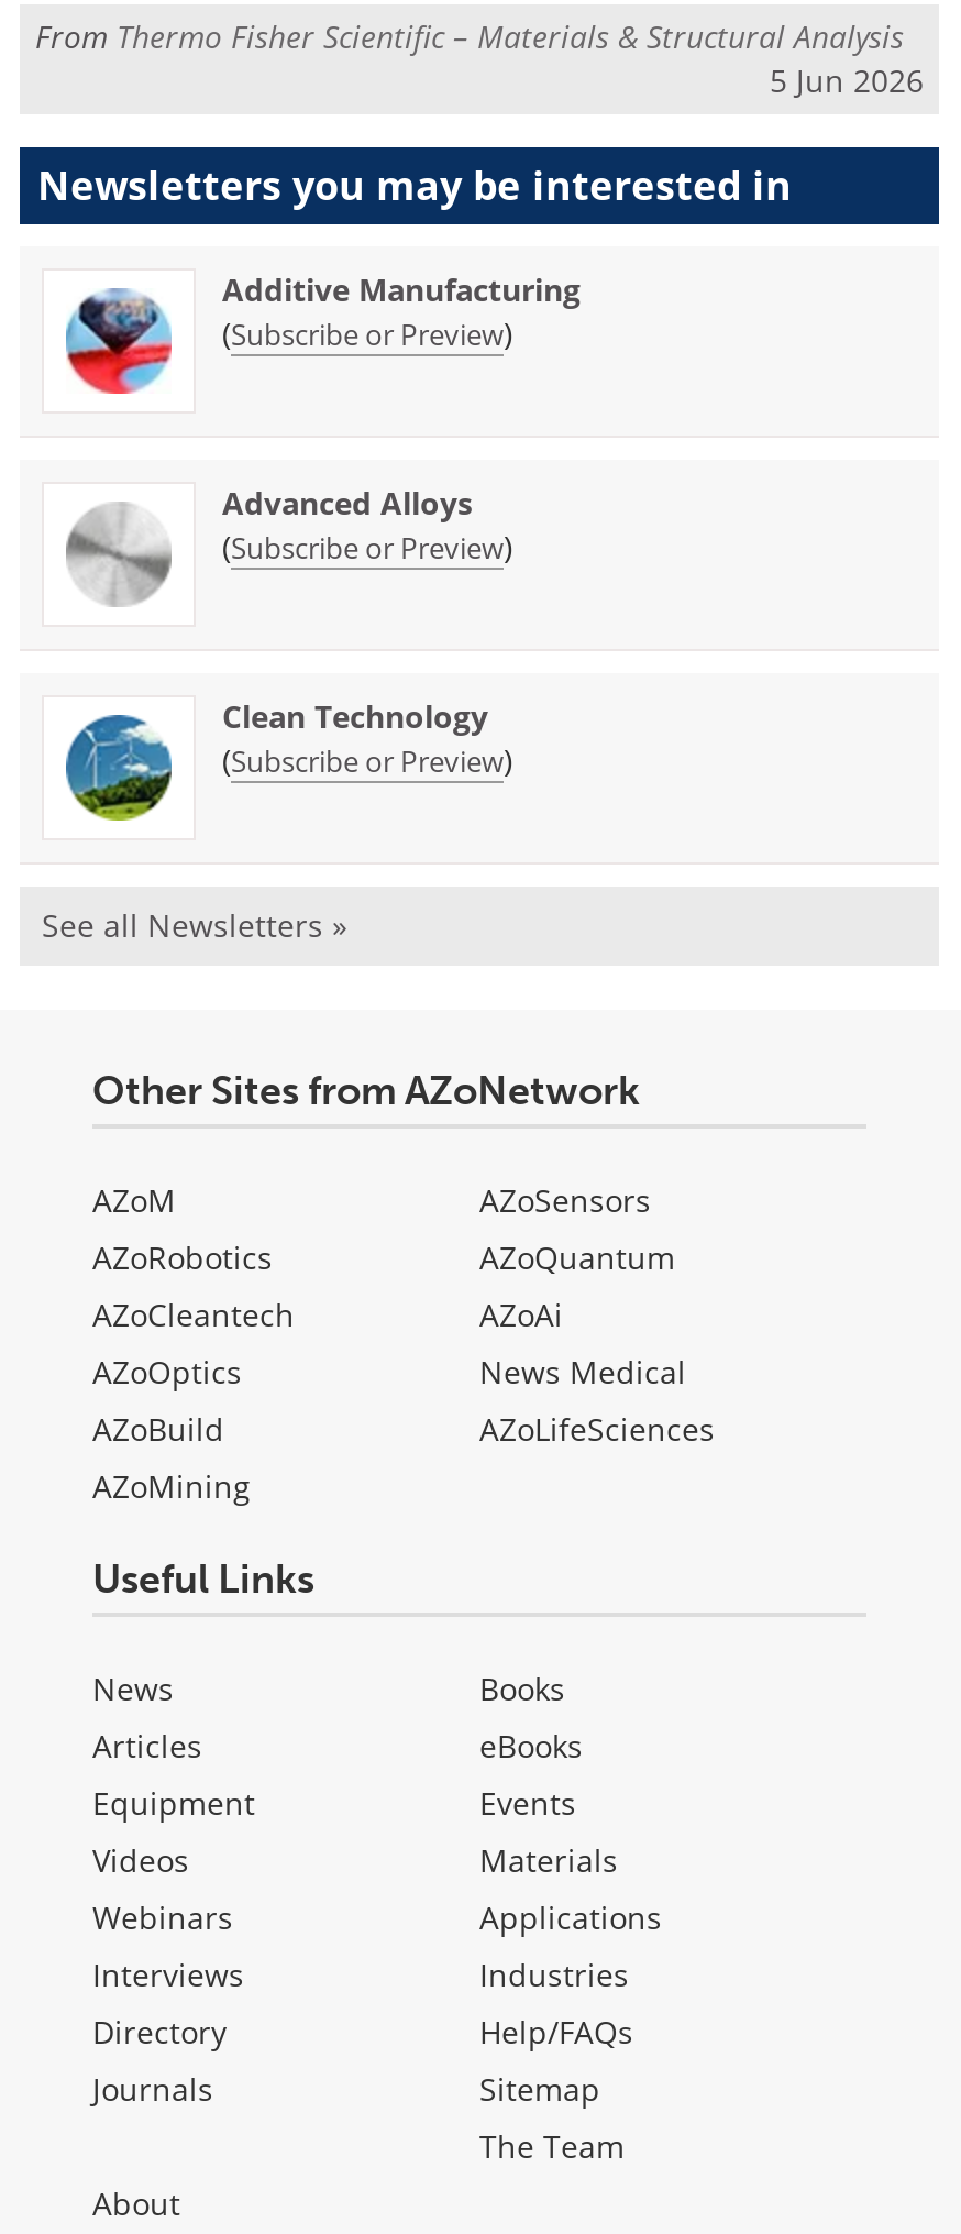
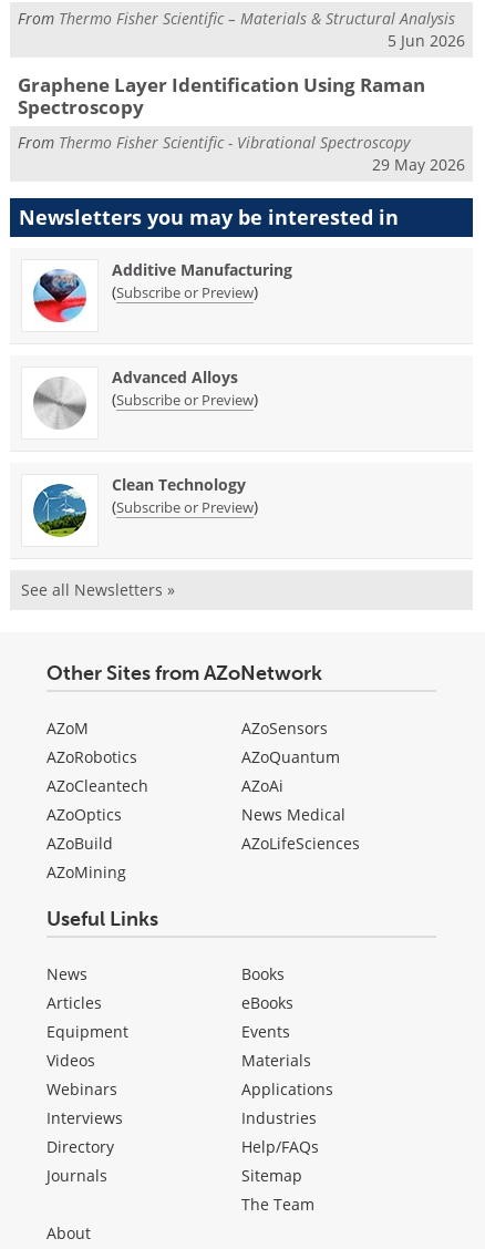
none -> [17,72,465,175] Graphene Layer Identification Using Raman | Spectroscopy | From Thermo Fisher Scientific - Vibrational Spectroscopy | 29 May 2026

